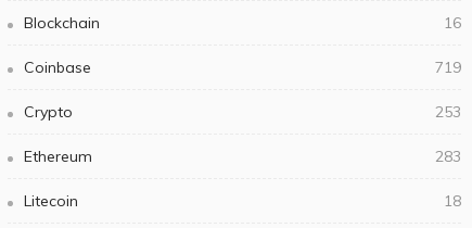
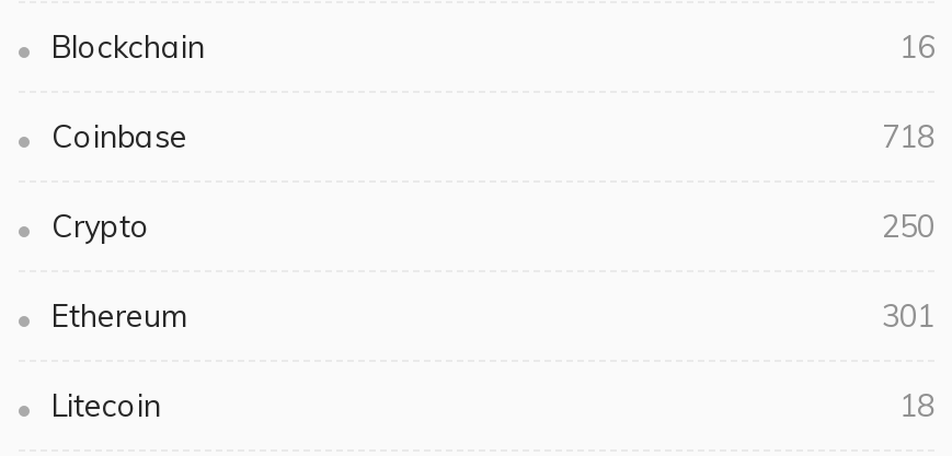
[435,58,461,78] 719 -> [882,117,934,156] 718
[435,103,461,122] 253 -> [882,207,934,246] 250
[435,147,461,167] 283 -> [882,296,934,336] 301

